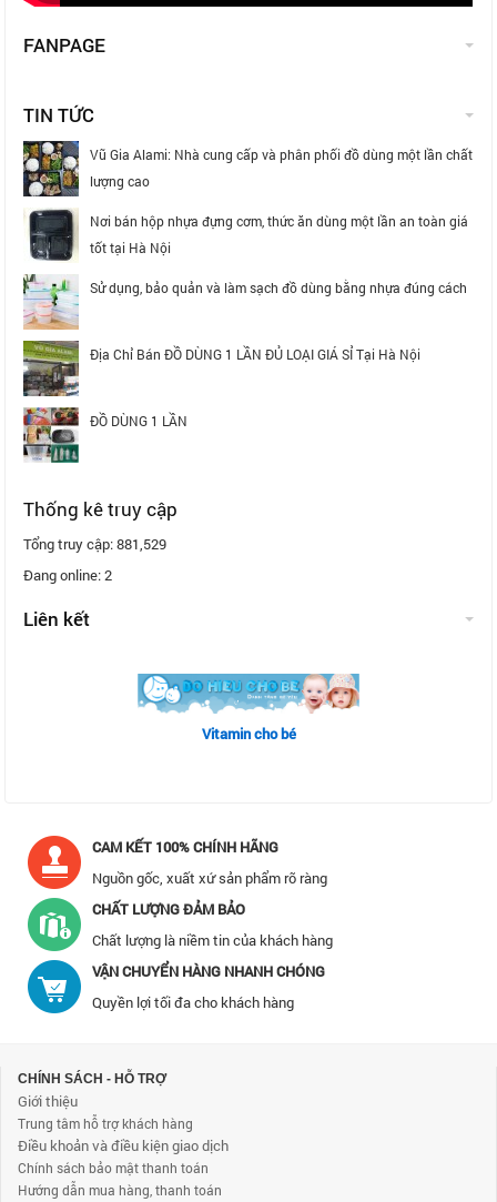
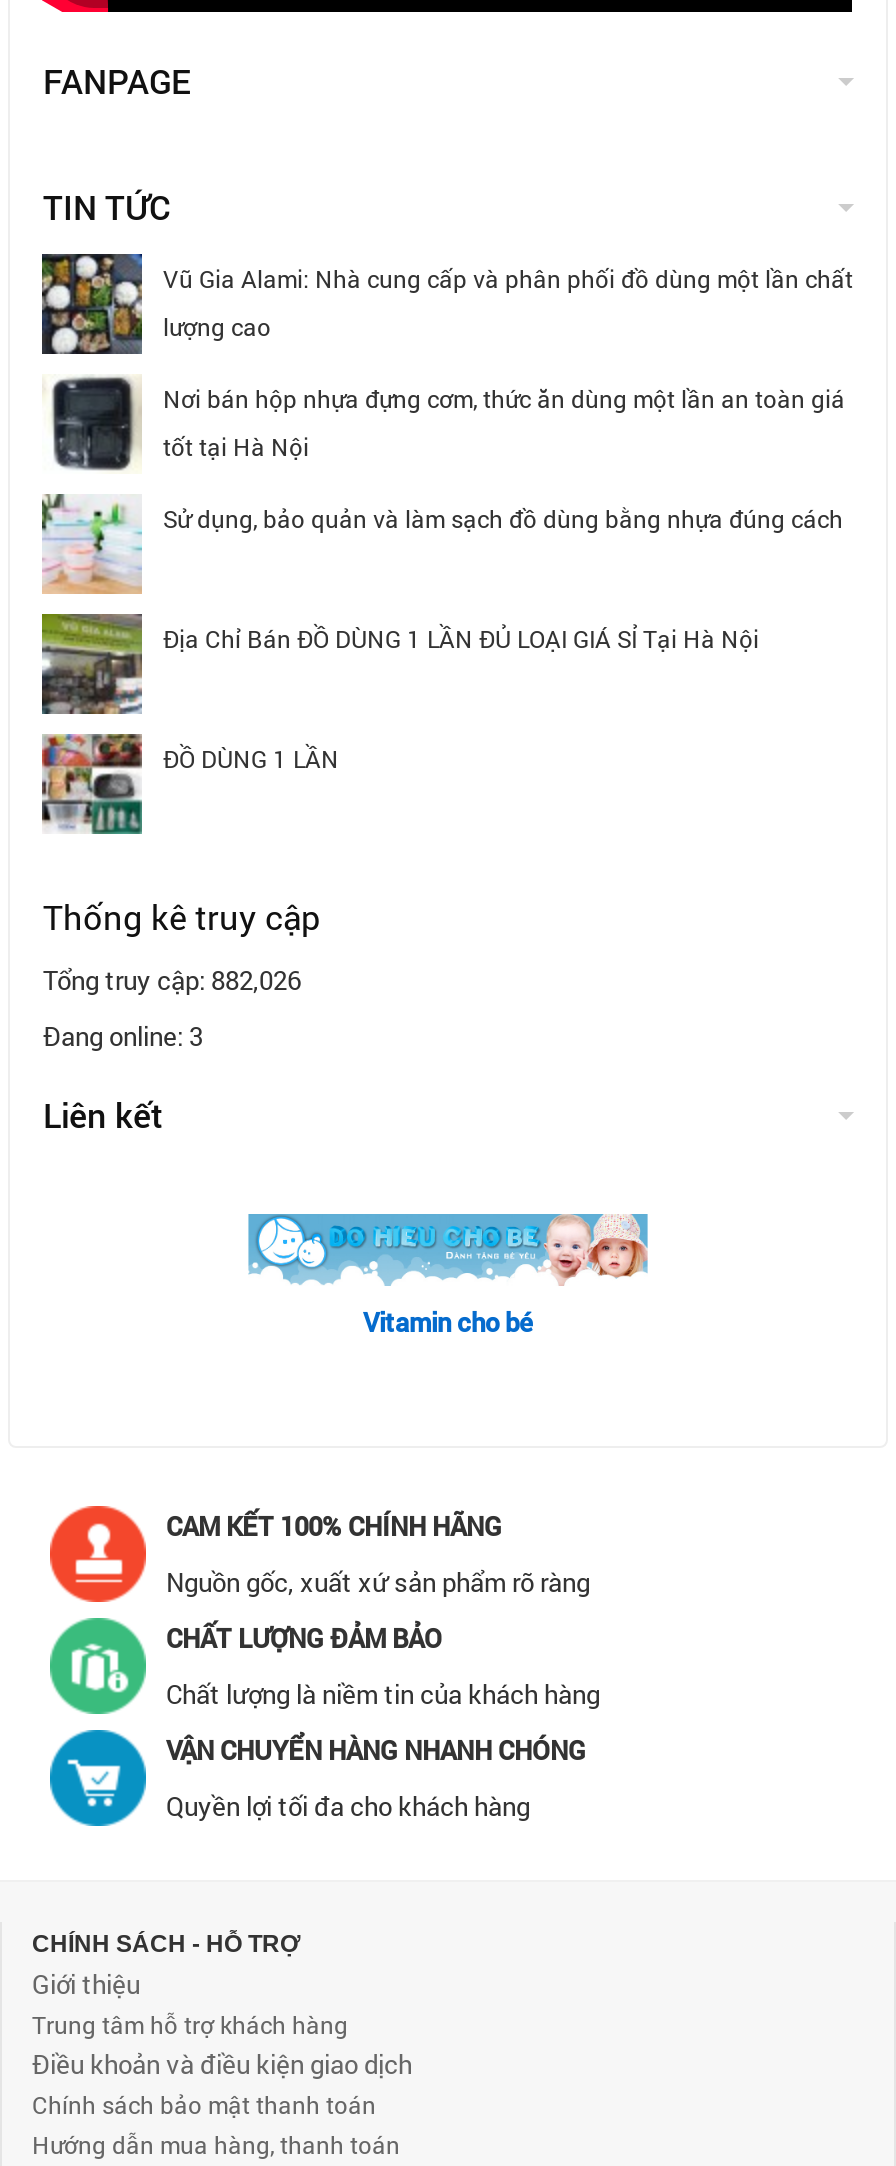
[24,534,167,554] Tổng truy cập: 881,529 -> [43,963,301,999] Tổng truy cập: 882,026
[24,565,113,585] Đang online: 2 -> [43,1019,203,1055] Đang online: 3

